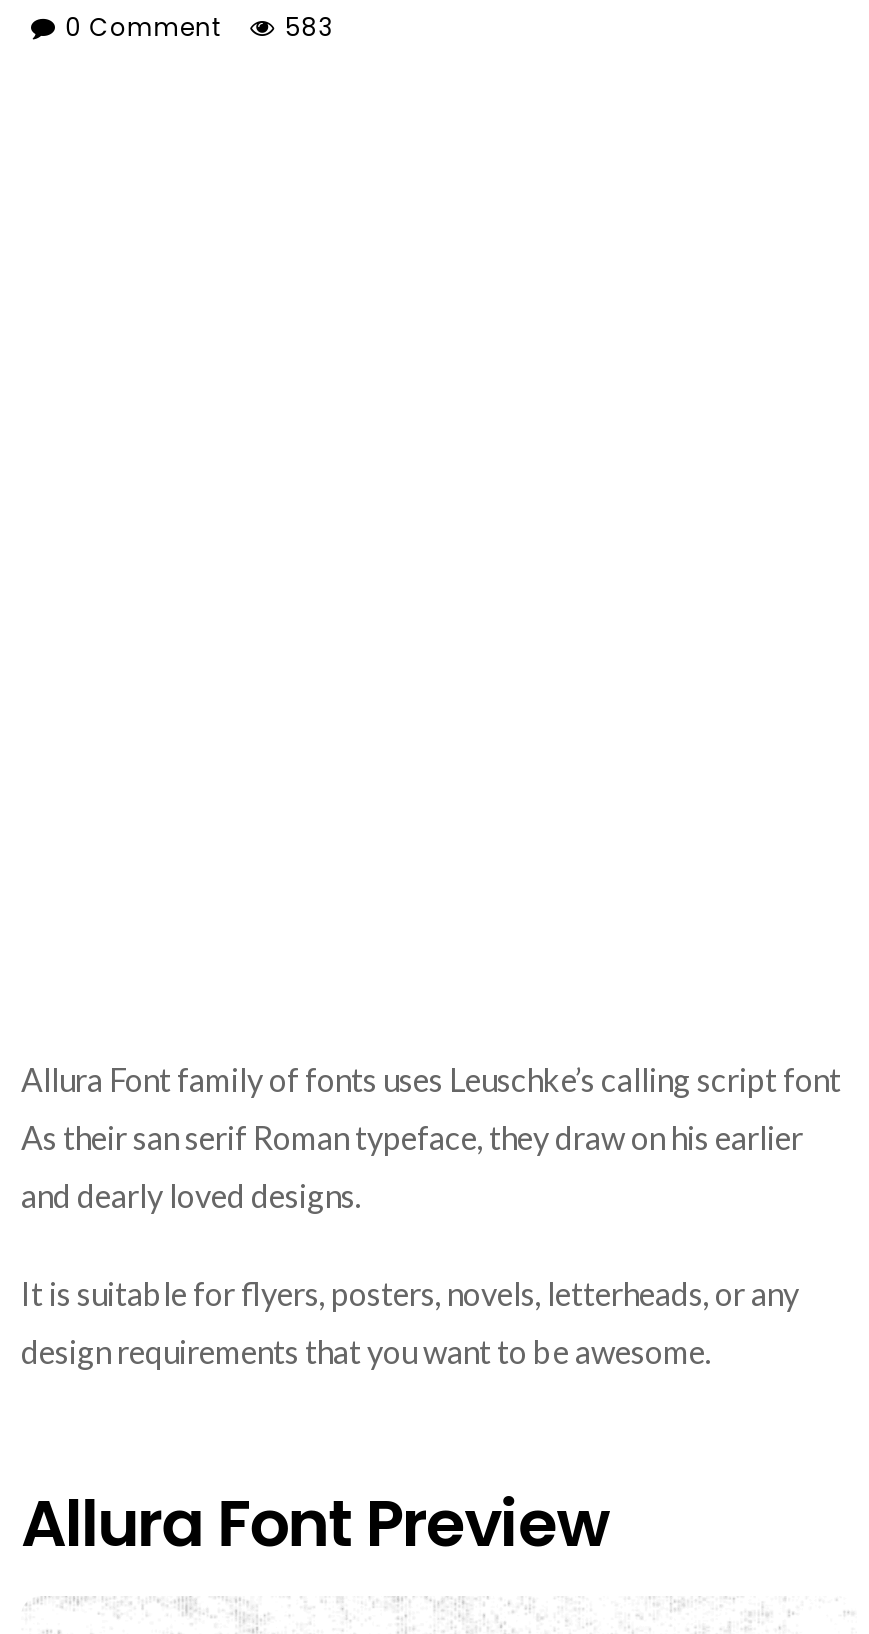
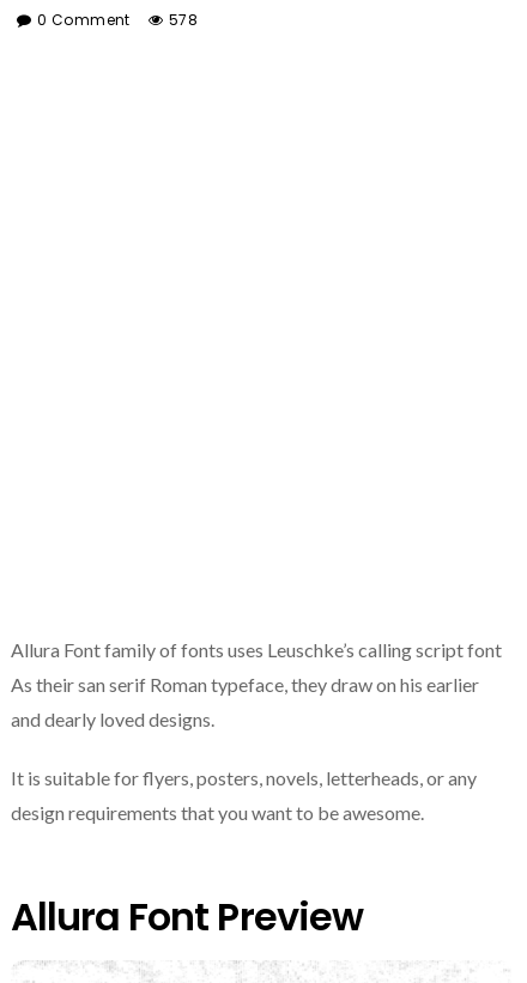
[66,9,333,43] 0 Comment 583 -> [38,10,198,31] 0 Comment 578

